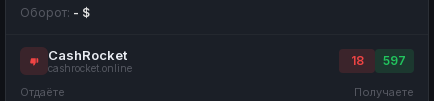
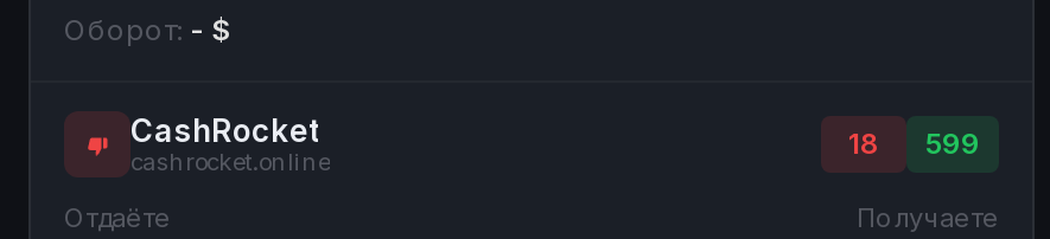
[350,52,406,67] 18 597 -> [848,124,980,160] 18 599

